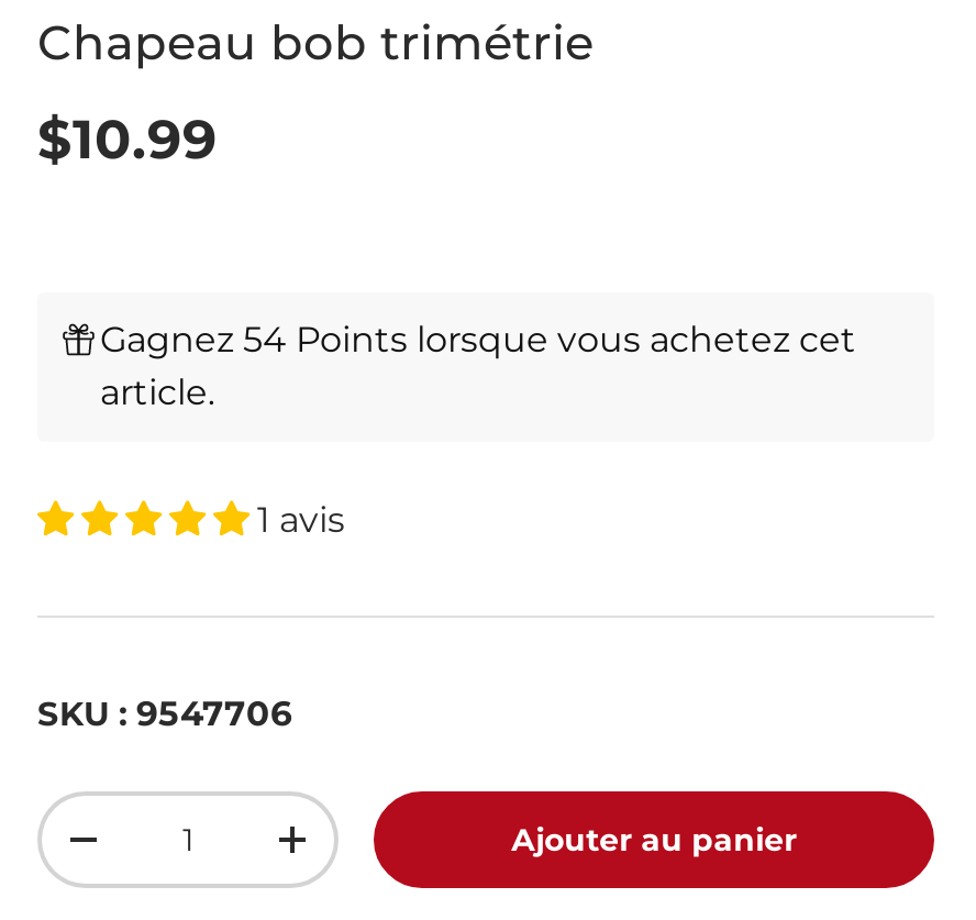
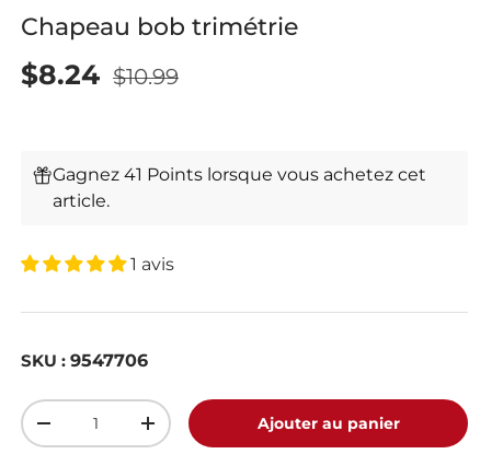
[37,105,218,171] $10.99 -> [21,58,179,91] $8.24 $10.99
[100,318,856,360] Gagnez 54 Points lorsque vous achetez cet -> [52,164,426,185] Gagnez 41 Points lorsque vous achetez cet

